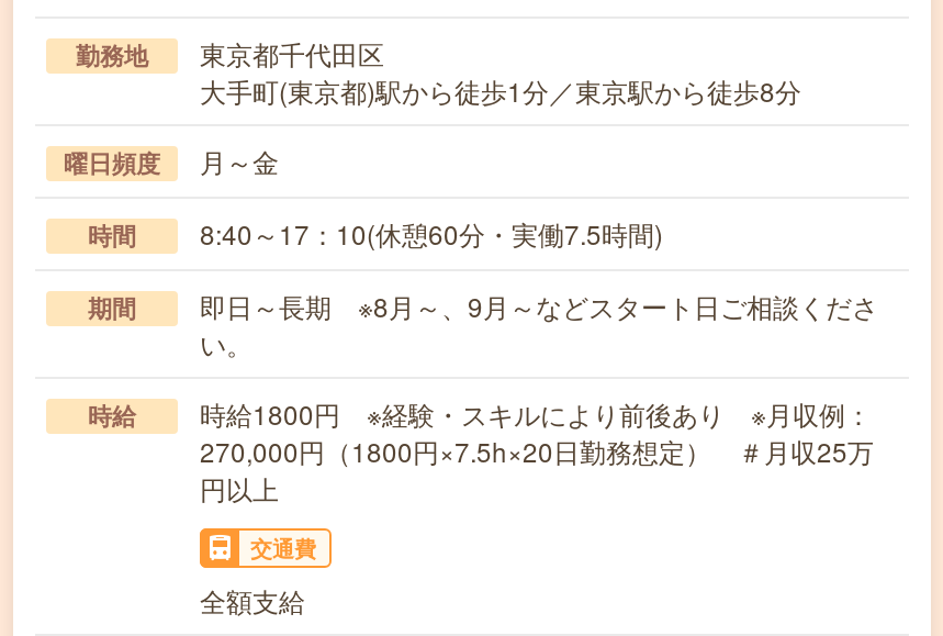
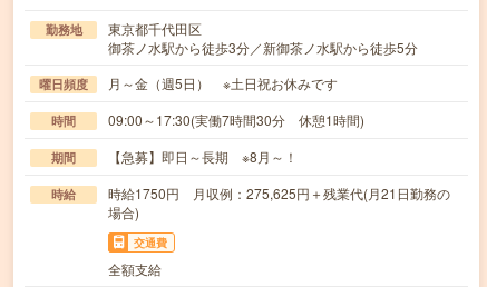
[200,71,801,109] 大手町(東京都)駅から徒歩1分／東京駅から徒歩8分 -> [108,38,418,57] 御茶ノ水駅から徒歩3分／新御茶ノ水駅から徒歩5分
[200,142,279,179] 月～金 -> [108,73,338,92] 月～金（週5日） ※土日祝お休みです
[200,214,663,252] 8:40～17：10(休憩60分・実働7.5時間) -> [108,110,364,129] 09:00～17:30(実働7時間30分 休憩1時間)
[200,287,878,361] 即日～長期 ※8月～、9月～などスタート日ご相談くださ | い。 -> [108,147,298,166] 【急募】即日～長期 ※8月～！
[200,394,874,506] 時給1800円 ※経験・スキルにより前後あり ※月収例： | 270,000円（1800円×7.5h×20日勤務想定） ＃月収25万 | 円以上 -> [108,184,450,221] 時給1750円 月収例：275,625円＋残業代(月21日勤務の | 場合)

